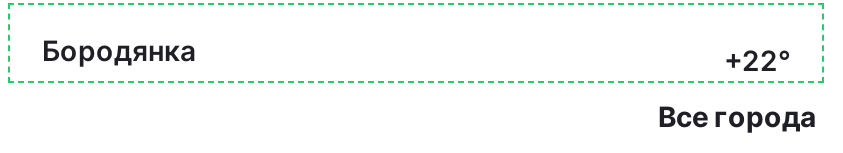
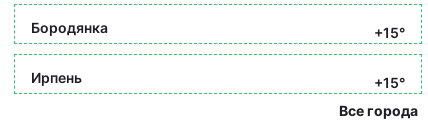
[724,43,790,77] +22° -> [31,24,405,91] +15° | Ирпень | +15°

